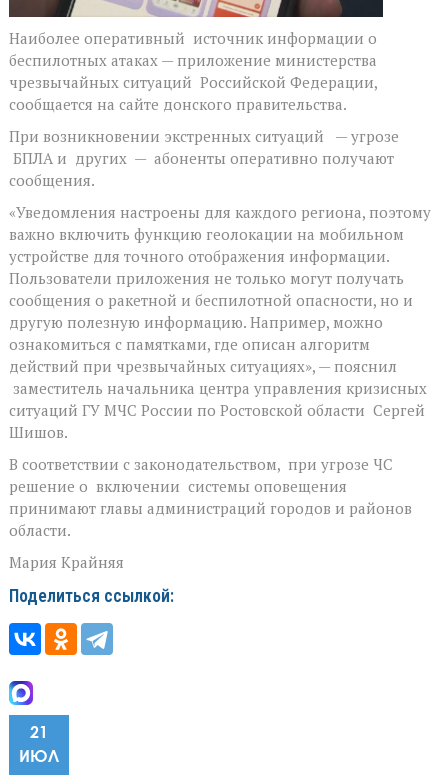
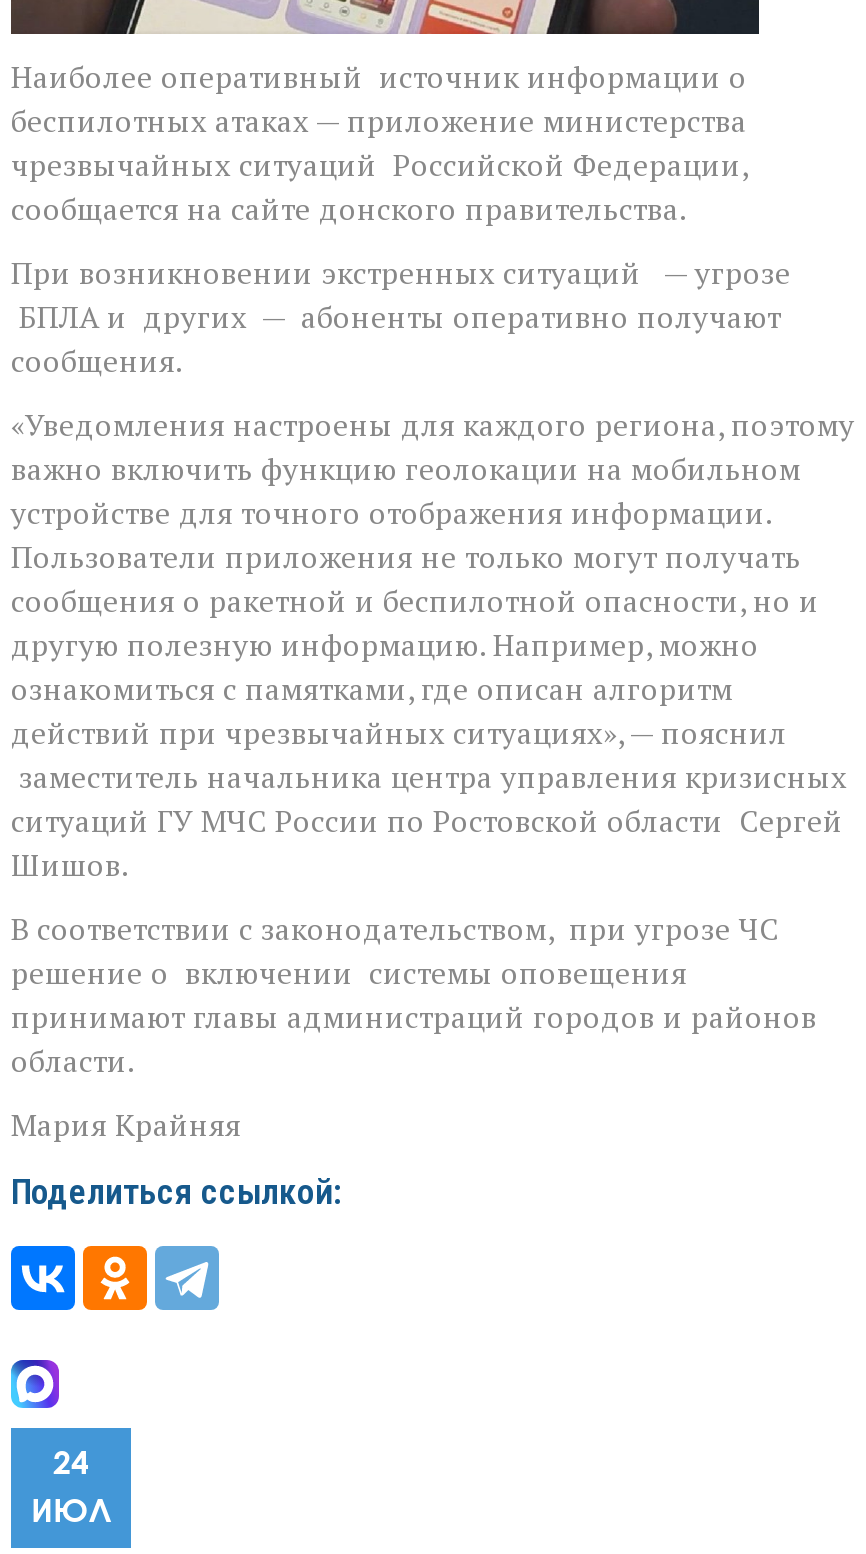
[30,721,48,741] 21 -> [53,1443,89,1483] 24

